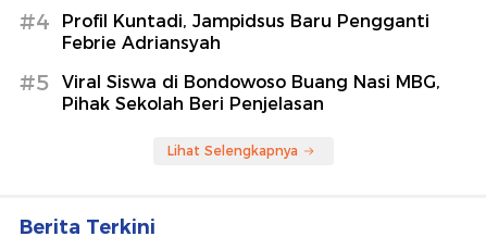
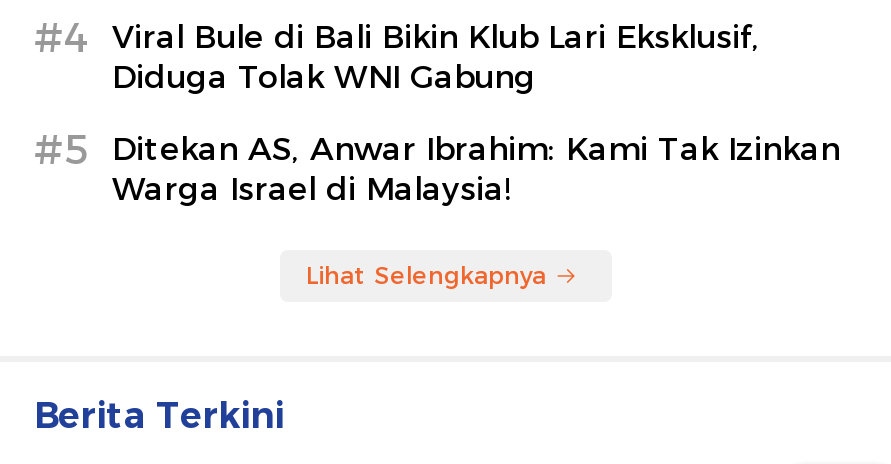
[62,11,429,54] Profil Kuntadi, Jampidsus Baru Pengganti | Febrie Adriansyah -> [112,19,760,97] Viral Bule di Bali Bikin Klub Lari Eksklusif, | Diduga Tolak WNI Gabung
[62,72,440,114] Viral Siswa di Bondowoso Buang Nasi MBG, | Pihak Sekolah Beri Penjelasan -> [112,131,840,209] Ditekan AS, Anwar Ibrahim: Kami Tak Izinkan | Warga Israel di Malaysia!

